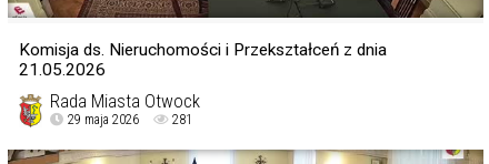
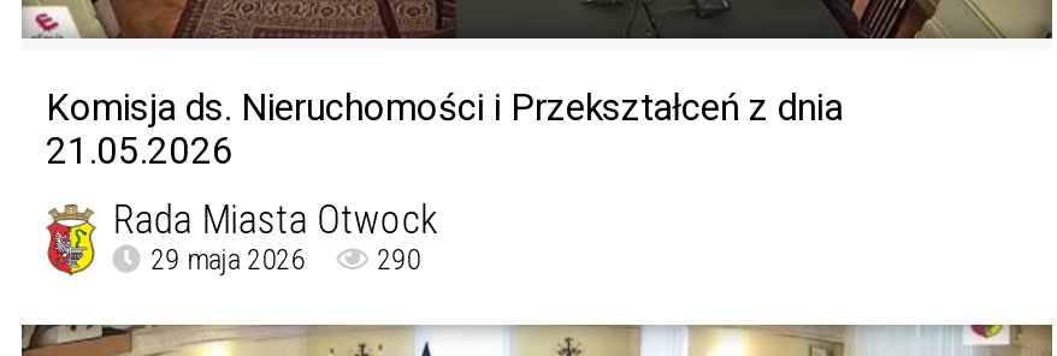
[67,112,192,127] 29 maja 2026 281 -> [151,243,421,277] 29 maja 2026 290

